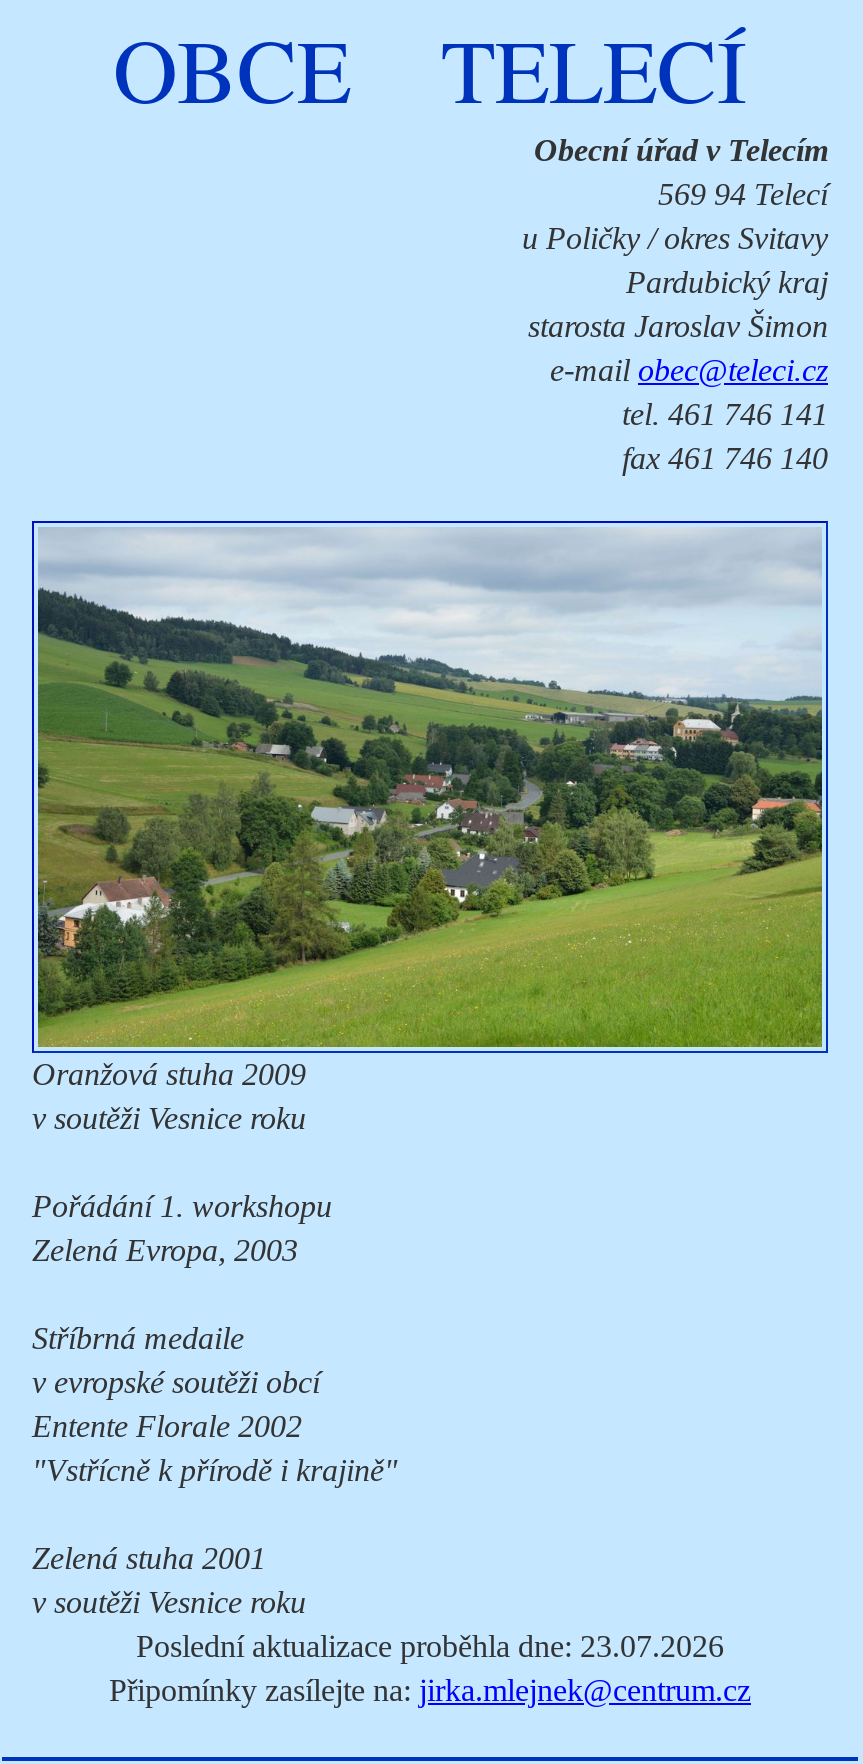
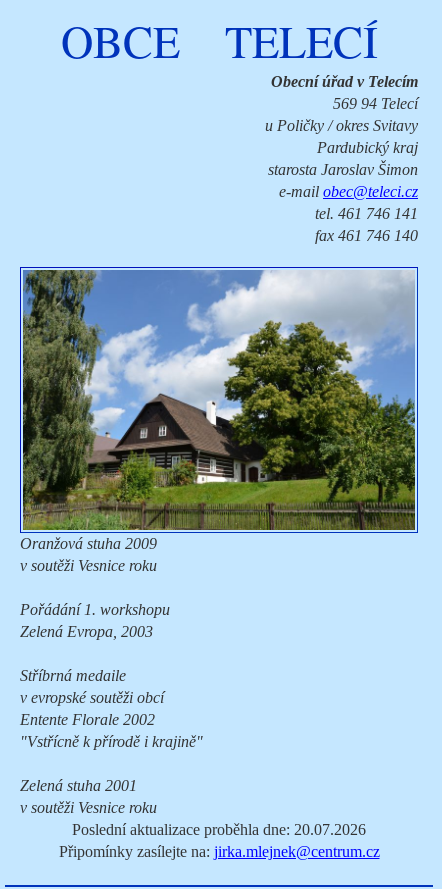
[36,525,824,1047] [image] -> [22,269,416,530] [image]
[136,1628,724,1662] Poslední aktualizace proběhla dne: 23.07.2026 -> [72,821,366,838] Poslední aktualizace proběhla dne: 20.07.2026

